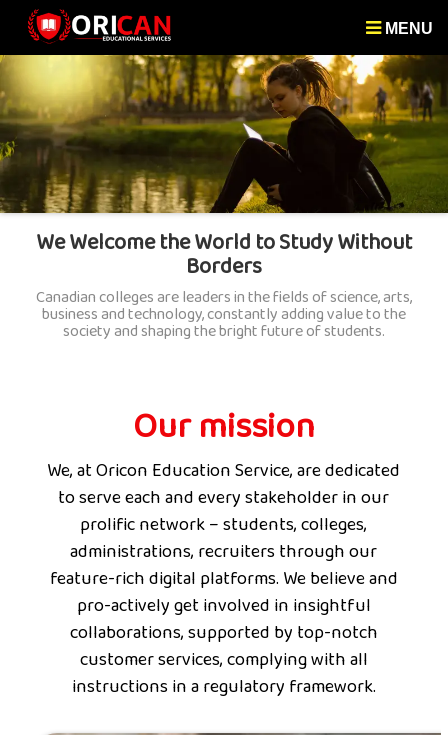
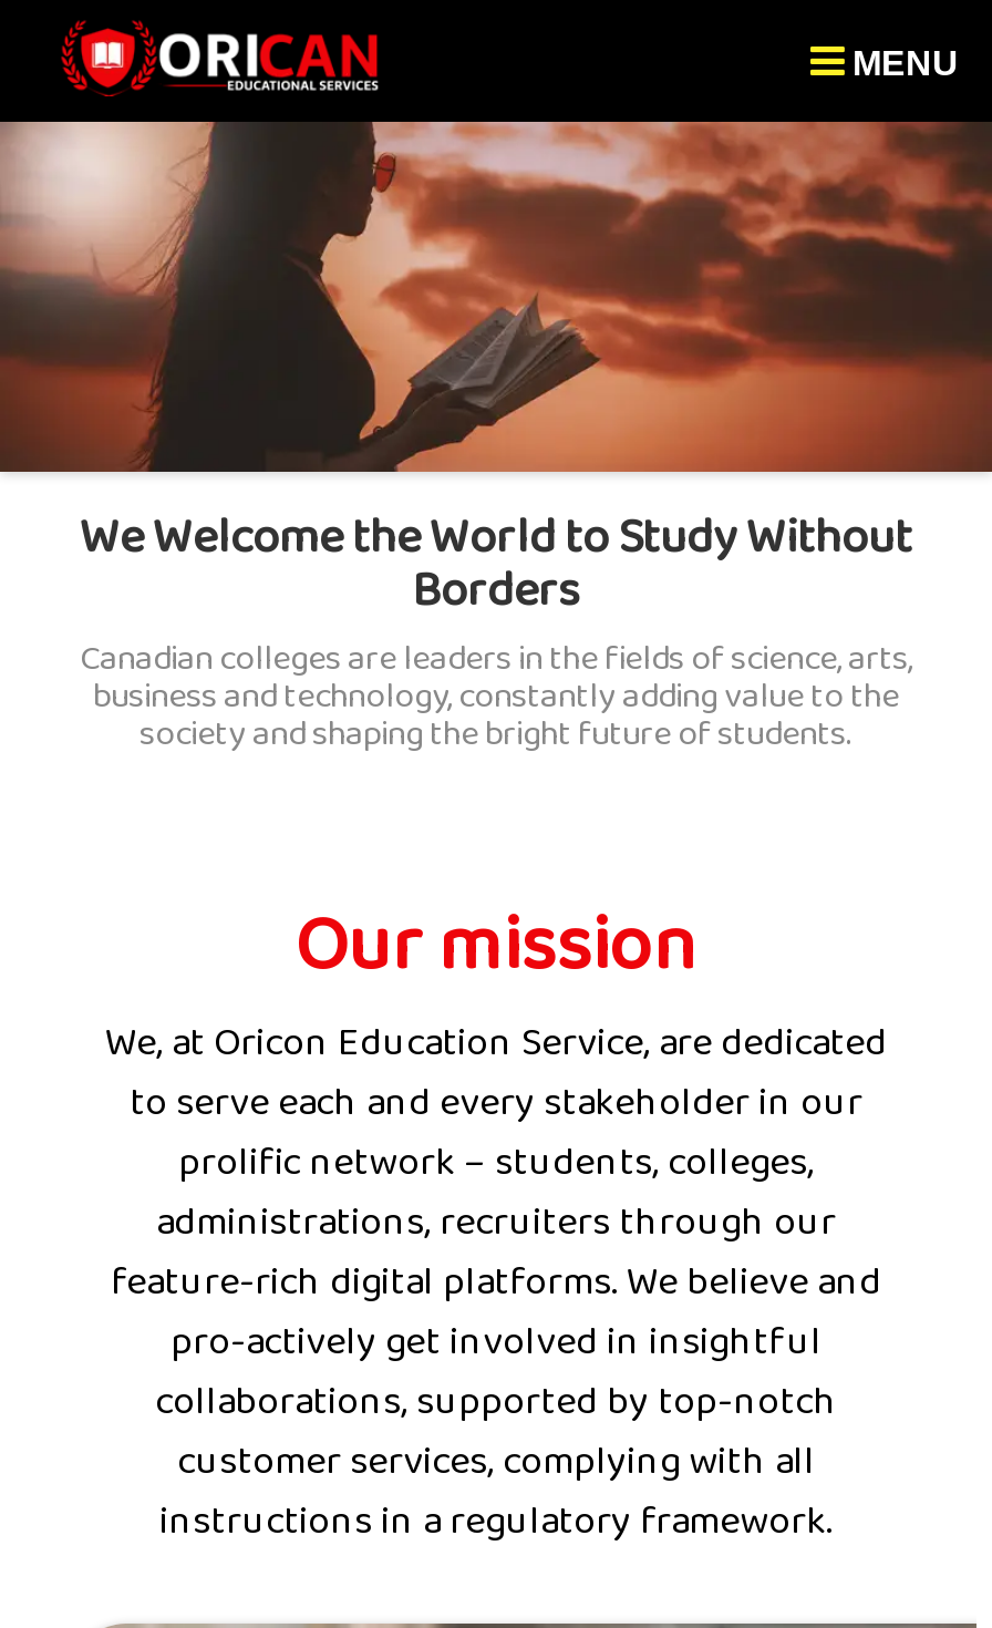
[3,54,445,214] [image] -> [7,120,985,474] [image]

